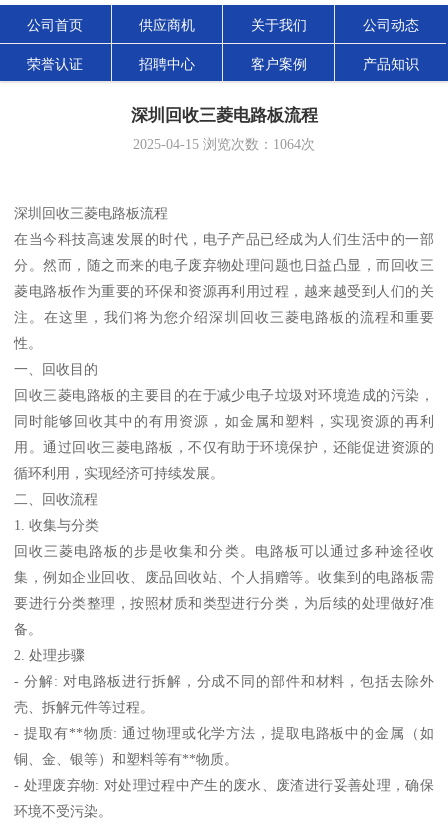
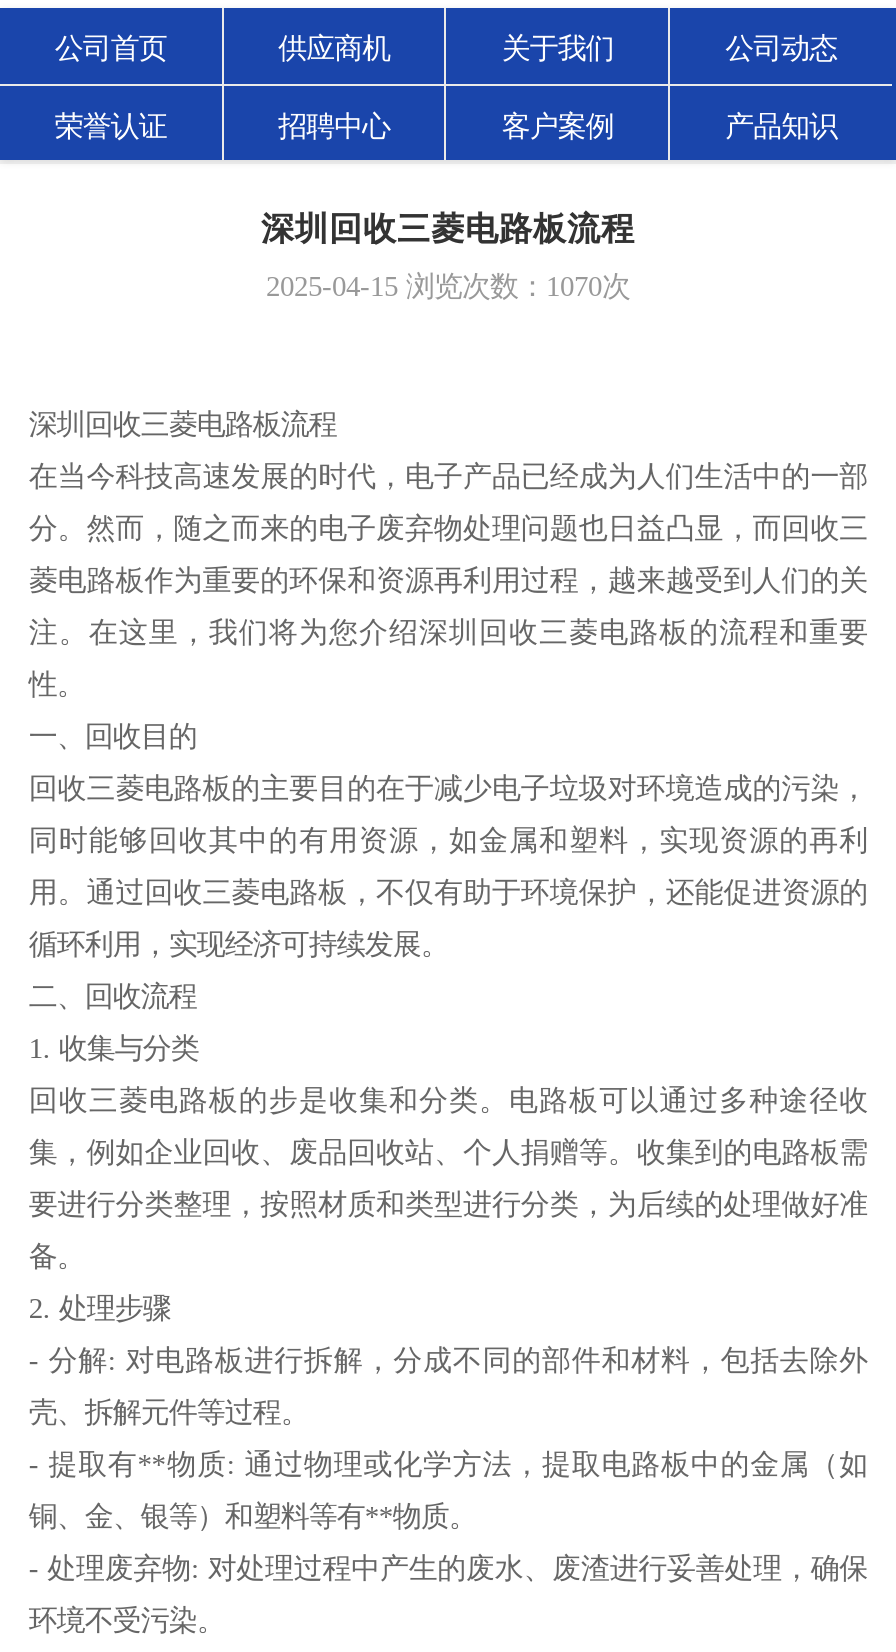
[133,136,315,152] 2025-04-15浏览次数：1064次 -> [266,271,630,303] 2025-04-15浏览次数：1070次

